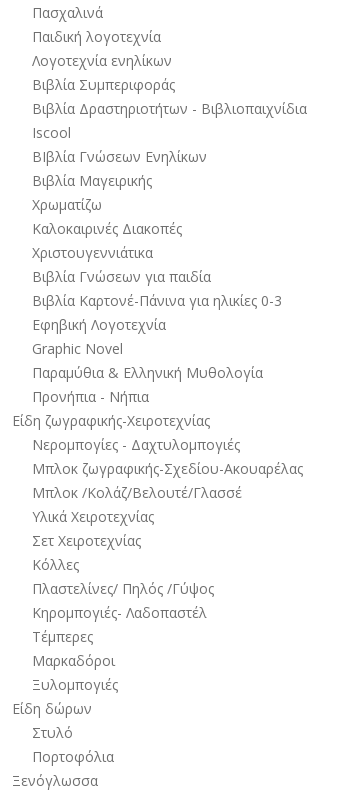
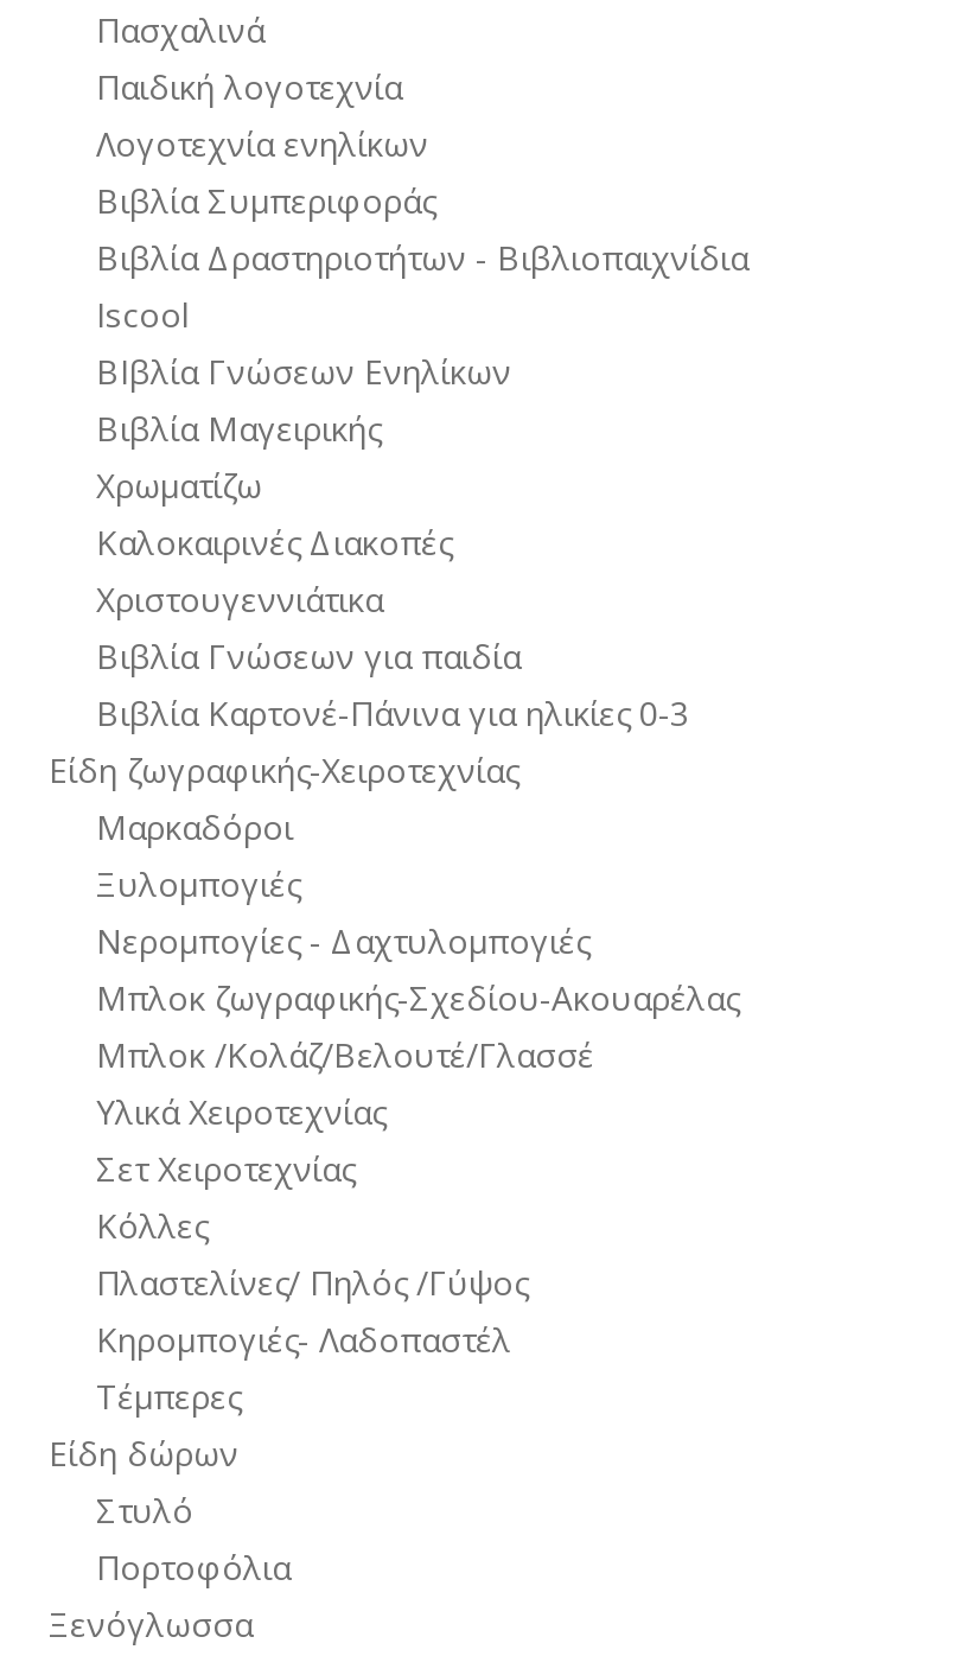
[32,315,263,406] Εφηβική Λογοτεχνία | Graphic Novel | Παραμύθια & Ελληνική Μυθολογία | Προνήπια - Νήπια -> none
moved [32,651,118,694] -> [96,805,300,907]: Μαρκαδόροι | Ξυλομπογιές

